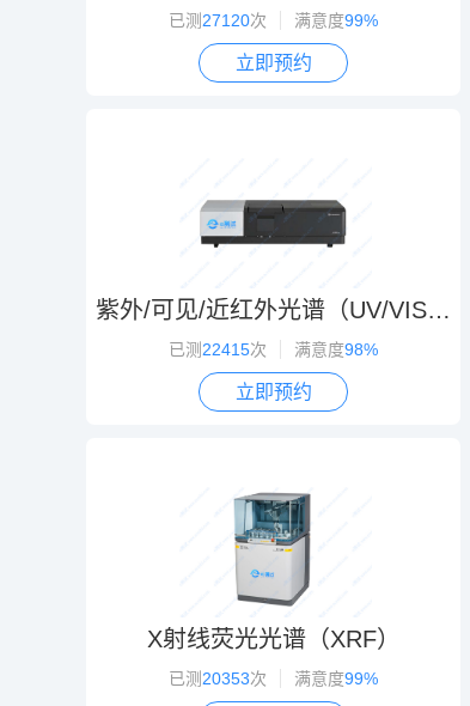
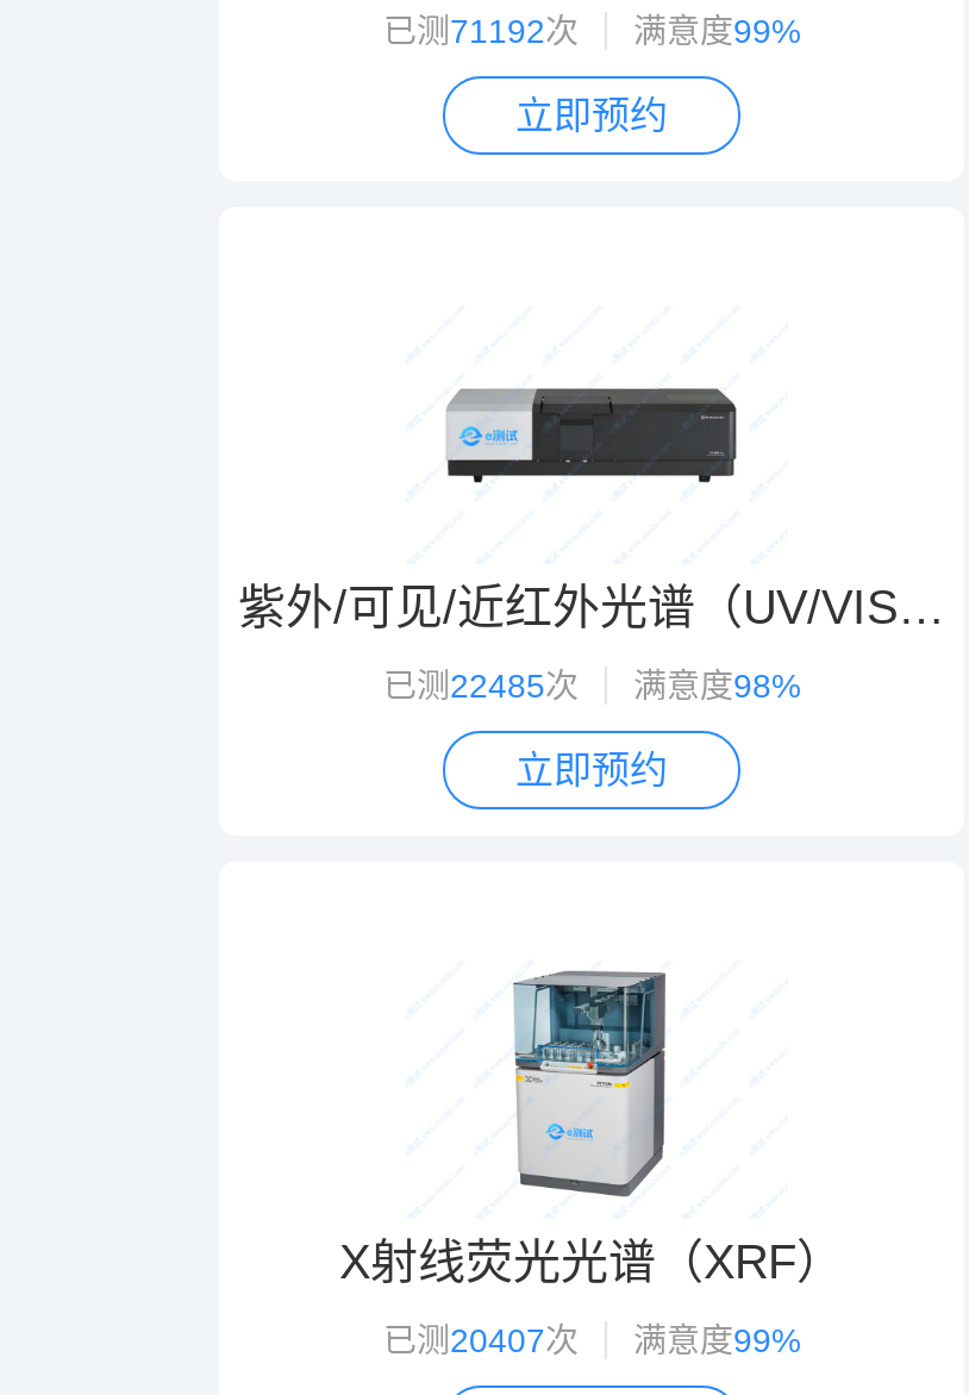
[169,11,378,30] 已测27120次 满意度99% -> [383,12,800,50] 已测71192次 满意度99%
[169,340,378,359] 已测22415次 满意度98% -> [383,667,800,705] 已测22485次 满意度98%
[169,669,378,688] 已测20353次 满意度99% -> [383,1321,800,1359] 已测20407次 满意度99%

